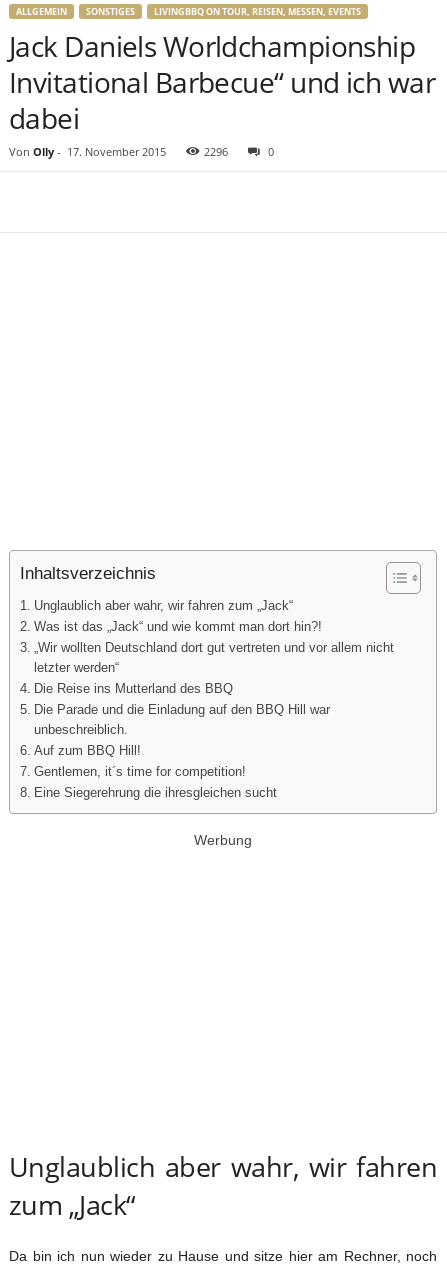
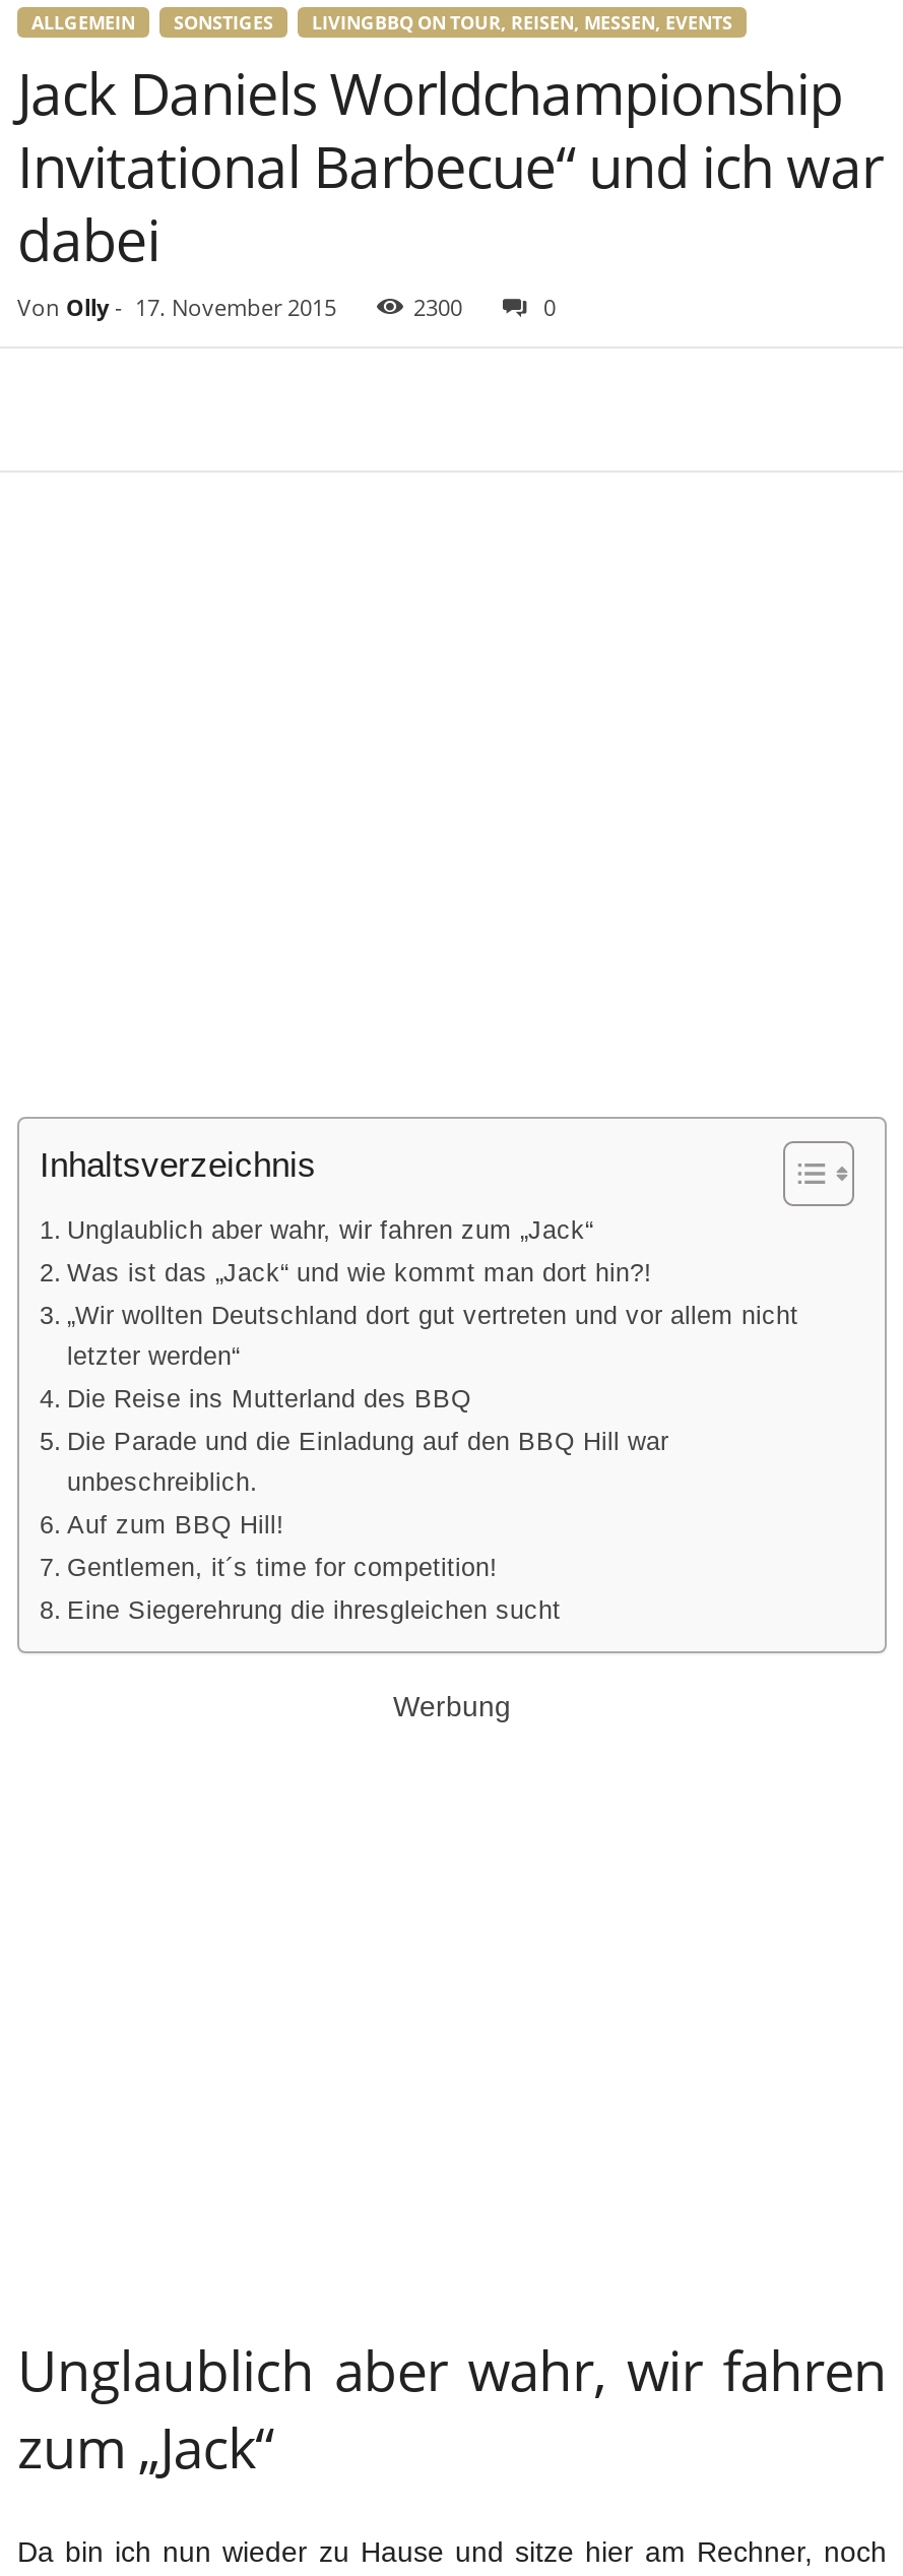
[204,144,228,159] 2296 -> [413,292,462,322] 2300

